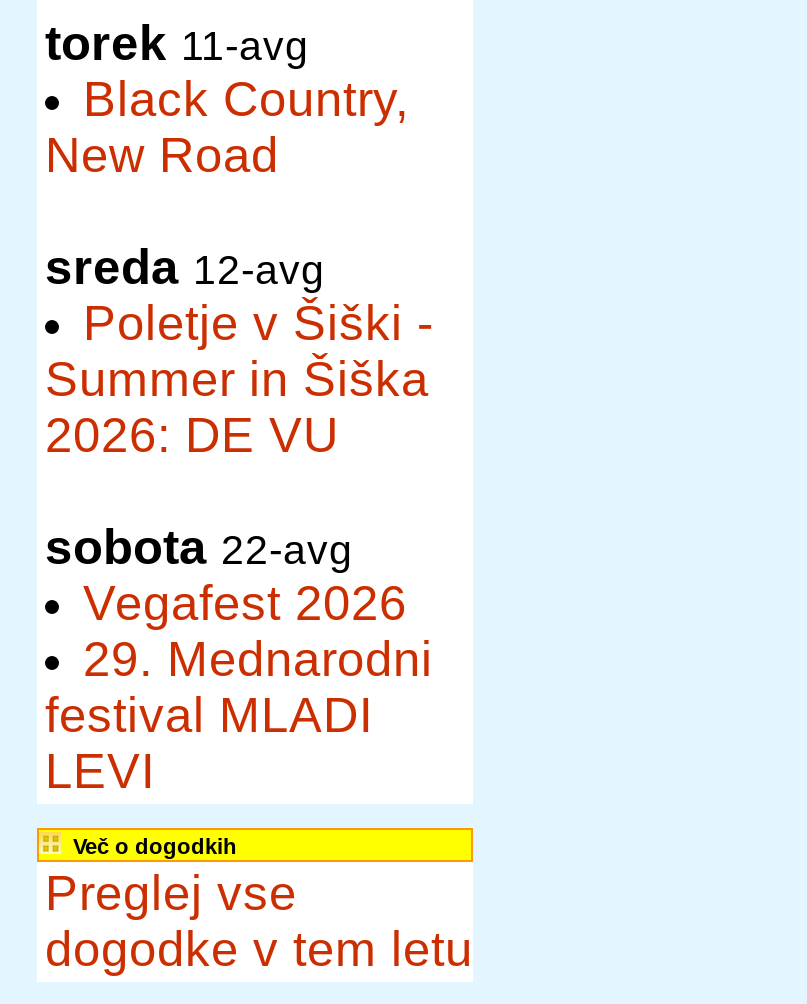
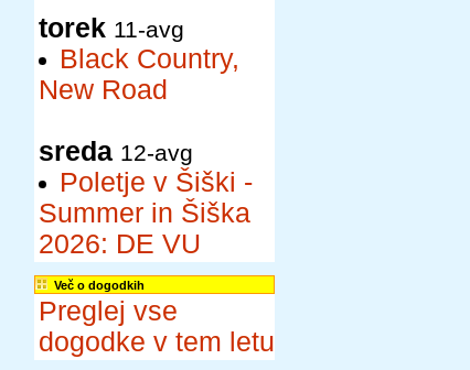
[45,520,433,798] sobota 22-avg | Vegafest 2026 | 29. Mednarodni | festival MLADI | LEVI -> none

